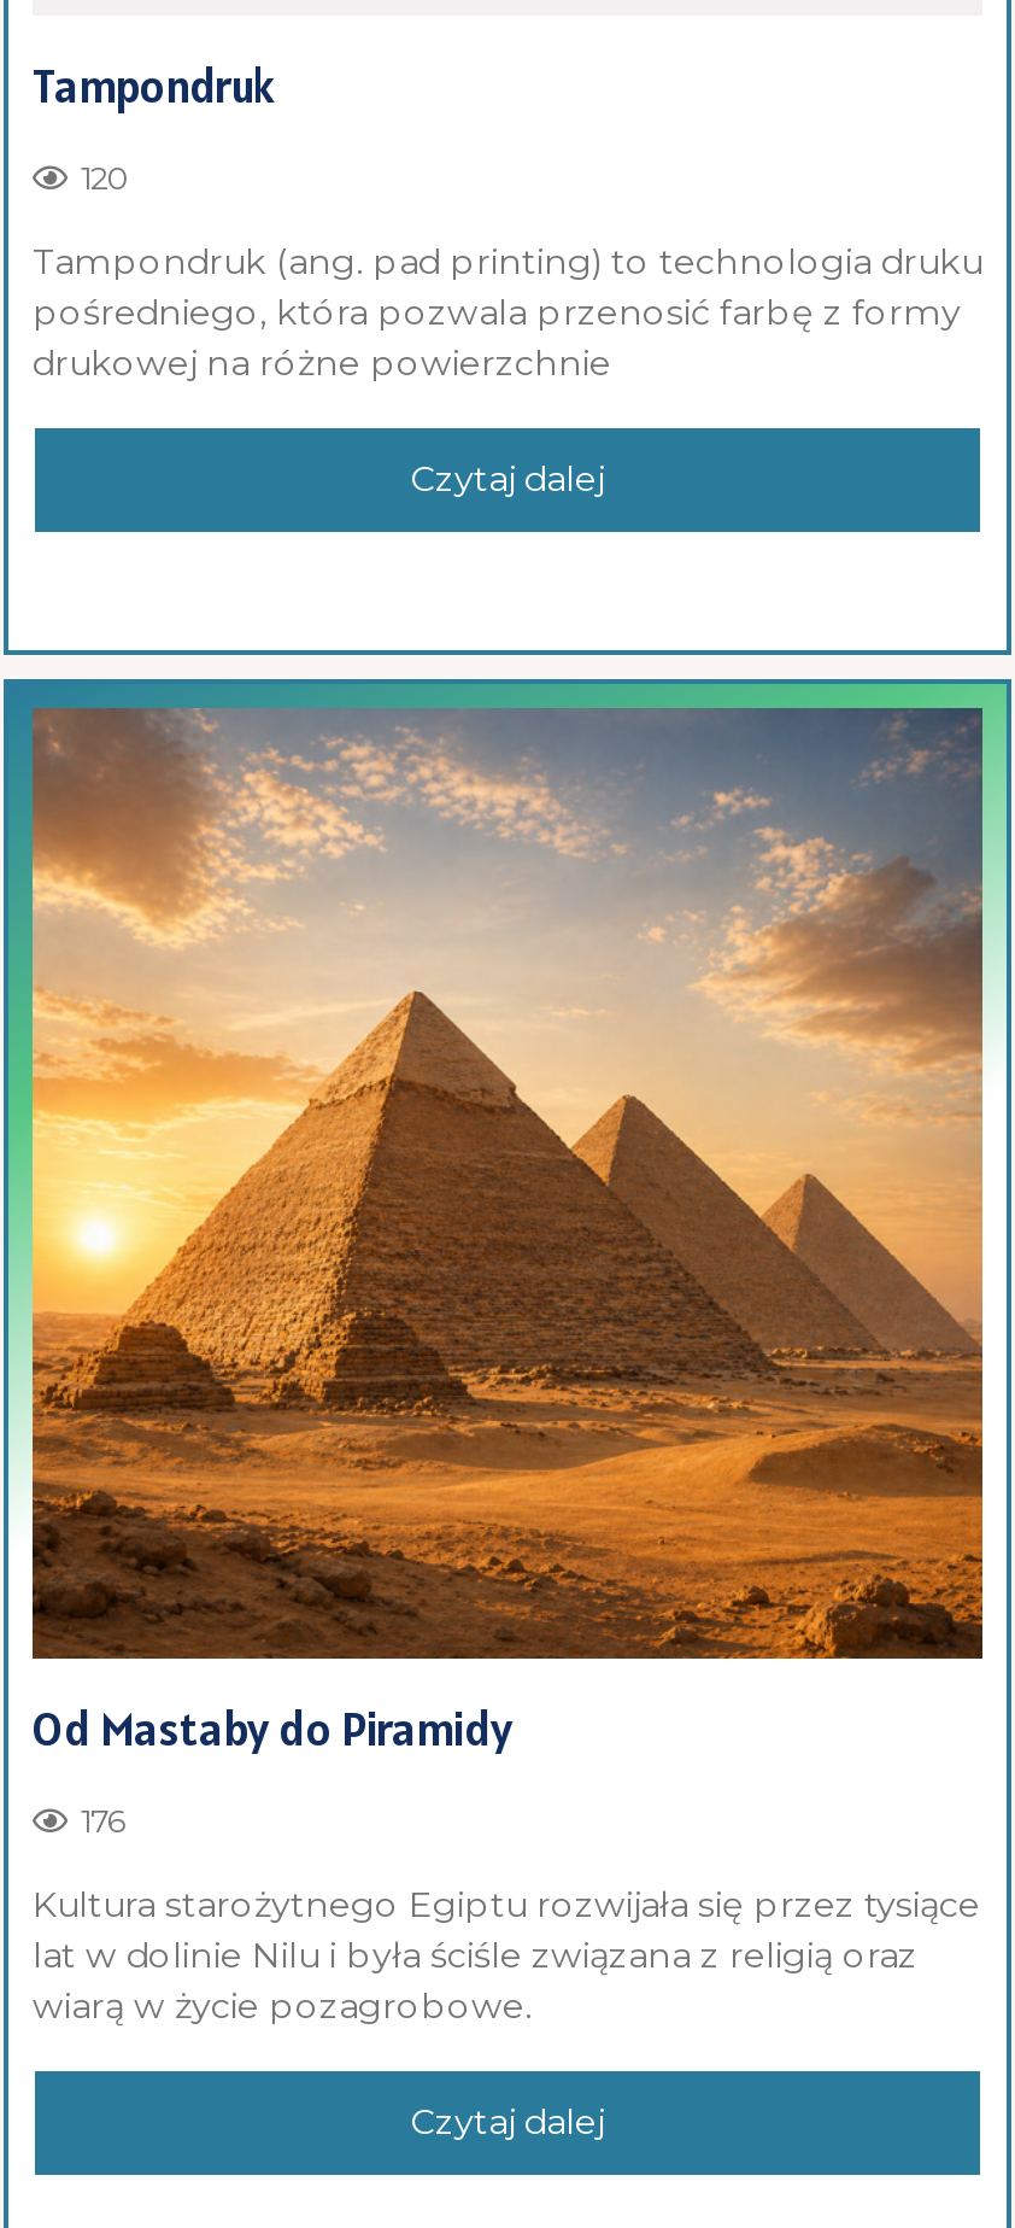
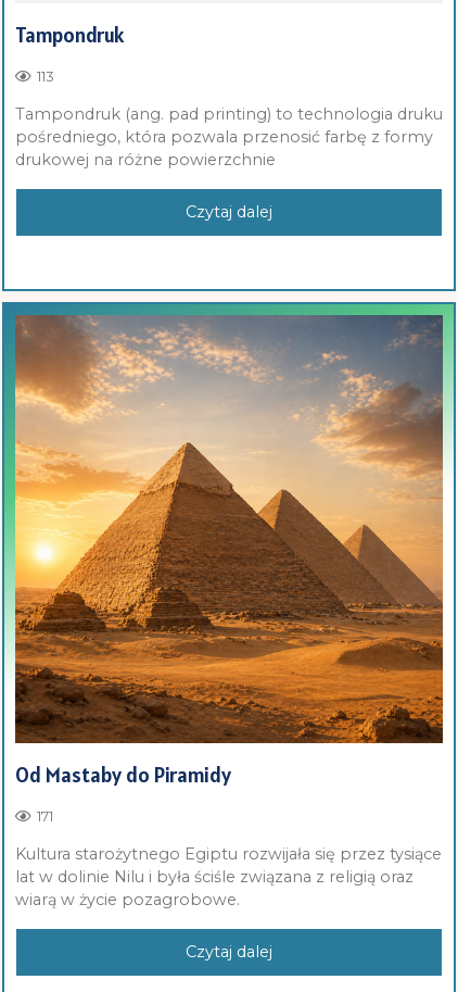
[81,158,129,196] 120 -> [37,67,54,85] 113
[81,1800,127,1839] 176 -> [37,807,53,824] 171

